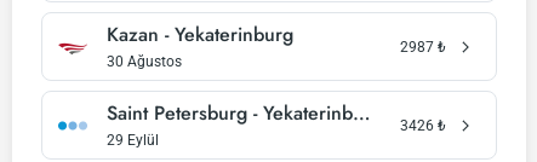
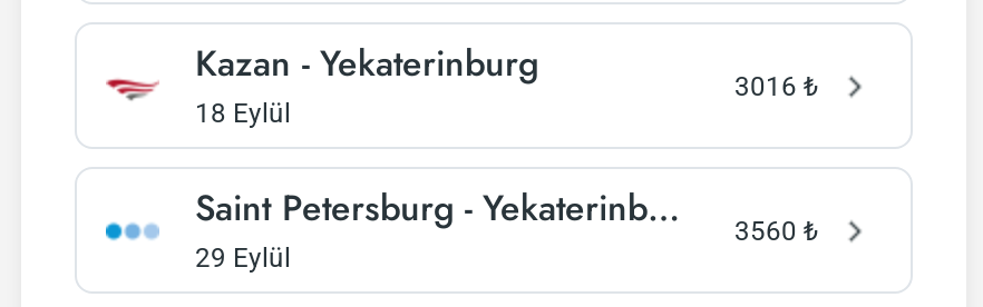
[400,38,446,55] 2987 ₺ -> [734,70,819,101] 3016 ₺
[107,53,182,70] 30 Ağustos -> [195,98,291,129] 18 Eylül
[400,117,446,134] 3426 ₺ -> [734,215,819,246] 3560 ₺

